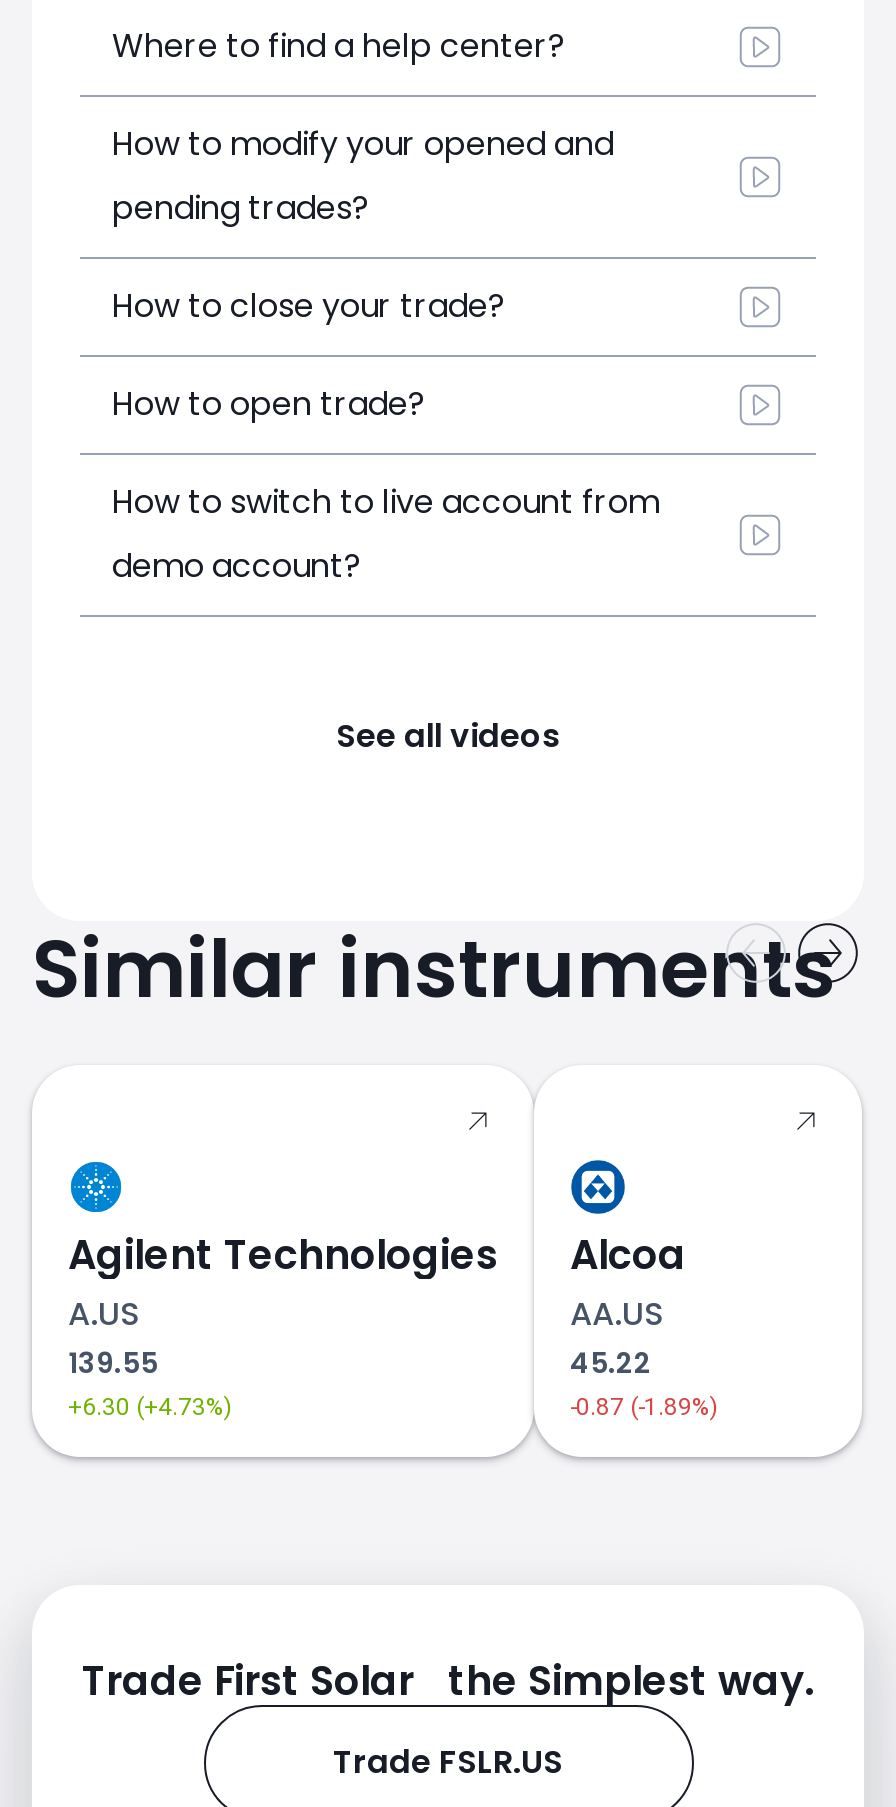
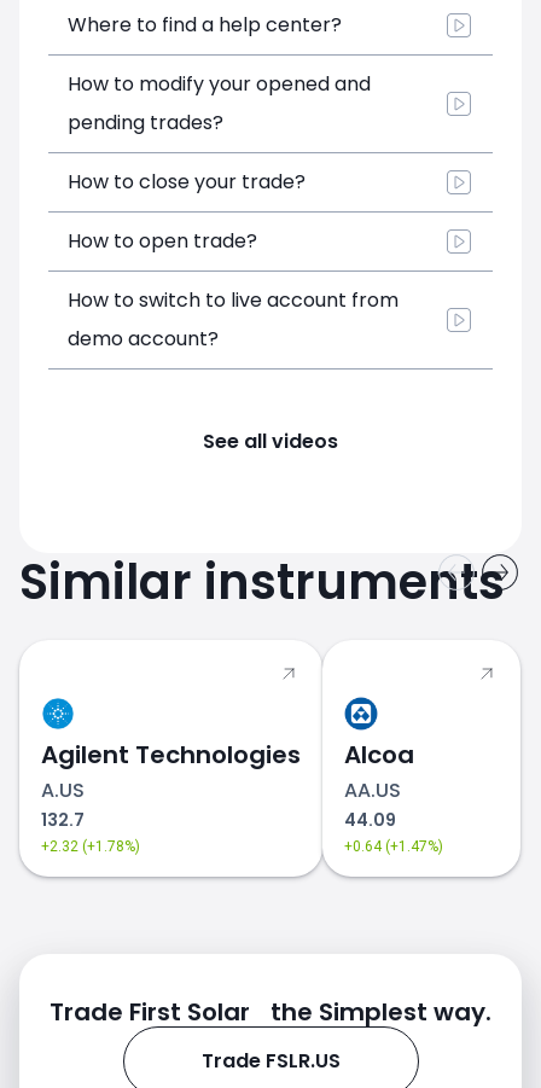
[68,1343,164,1383] 139.55 -> [41,808,88,832] 132.7
[570,1343,658,1383] 45.22 -> [344,808,400,832] 44.09
[68,1393,244,1421] +6.30 (+4.73%) -> [41,838,147,855] +2.32 (+1.78%)
[570,1393,730,1421] -0.87 (-1.89%) -> [344,838,450,855] +0.64 (+1.47%)

